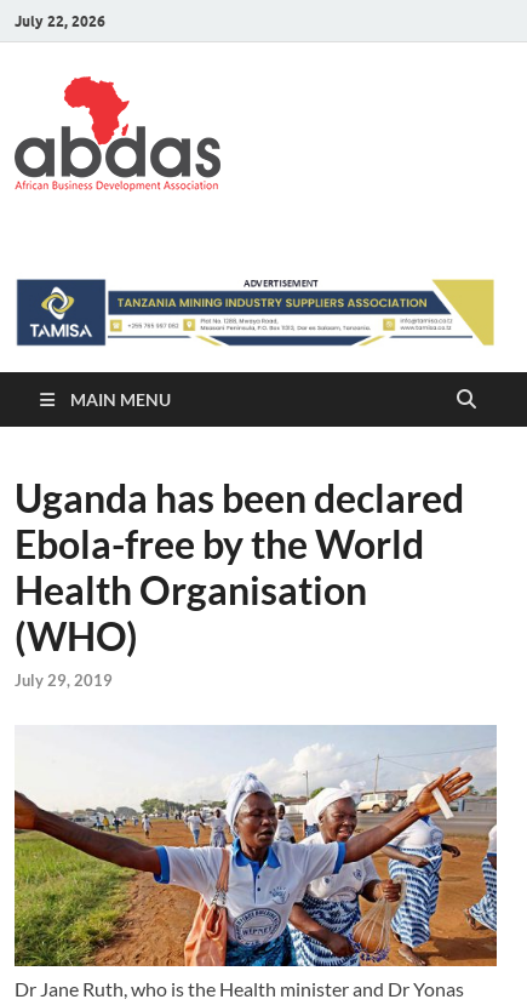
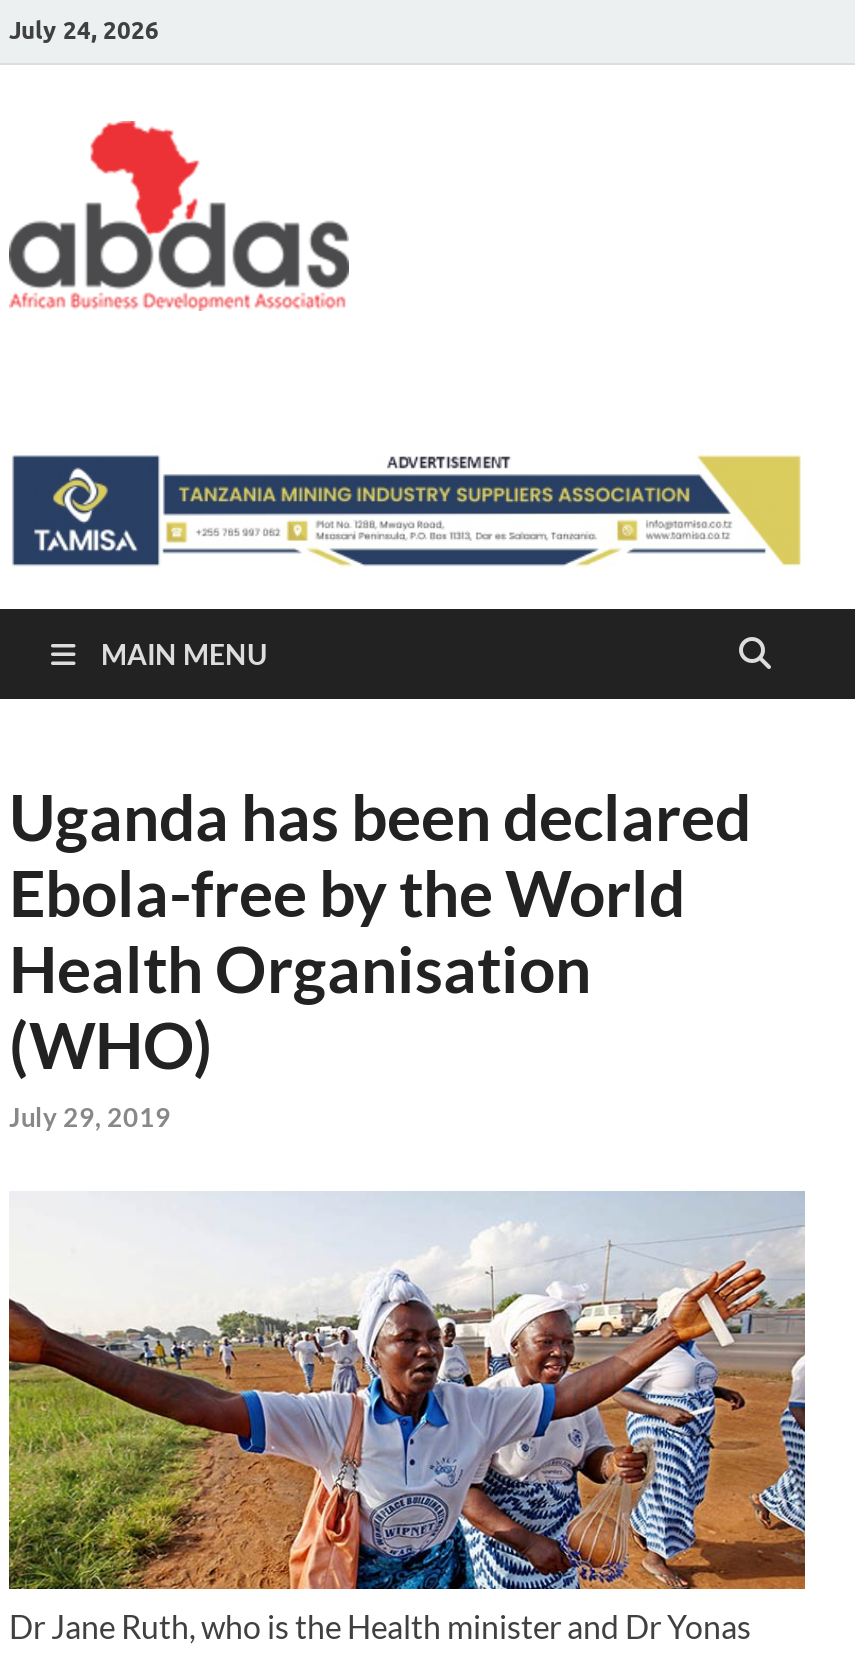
[15,12,105,30] July 22, 2026 -> [9,14,159,44] July 24, 2026

